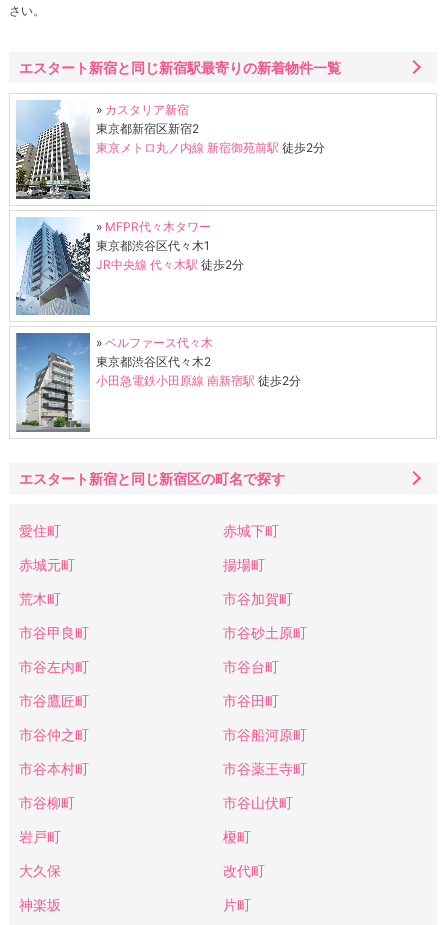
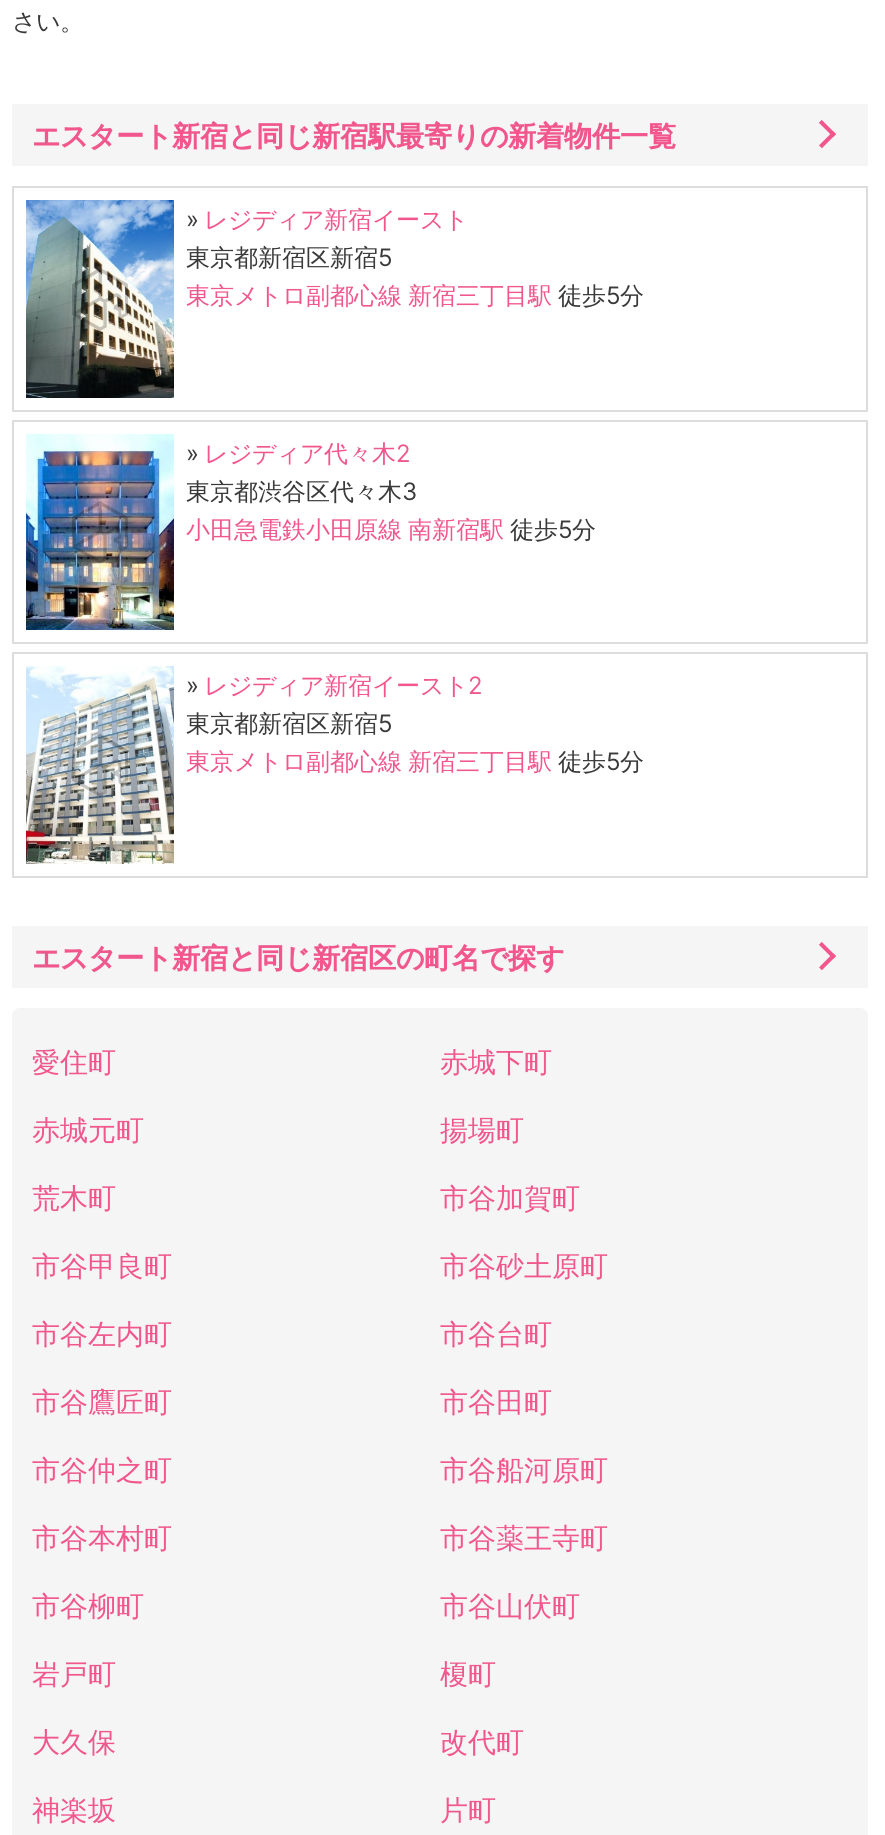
[15,100,325,200] [image] | »カスタリア新宿 | 東京都新宿区新宿2 | 東京メトロ丸ノ内線 新宿御苑前駅徒歩2分 -> [24,198,644,398] [image] | »レジディア新宿イースト | 東京都新宿区新宿5 | 東京メトロ副都心線 新宿三丁目駅徒歩5分
[15,217,244,316] [image] | » MFPR代々木タワー | 東京都渋谷区代々木1 | JR中央線 代々木駅徒歩2分 -> [24,436,596,632] [image] | »レジディア代々木2 | 東京都渋谷区代々木3 | 小田急電鉄小田原線 南新宿駅徒歩5分
[15,332,301,433] [image] | »ベルファース代々木 | 東京都渋谷区代々木2 | 小田急電鉄小田原線 南新宿駅徒歩2分 -> [24,666,644,864] [image] | »レジディア新宿イースト2 | 東京都新宿区新宿5 | 東京メトロ副都心線 新宿三丁目駅徒歩5分

